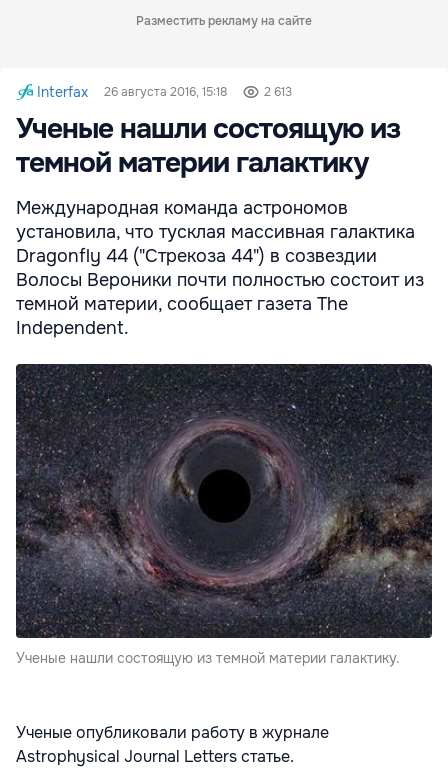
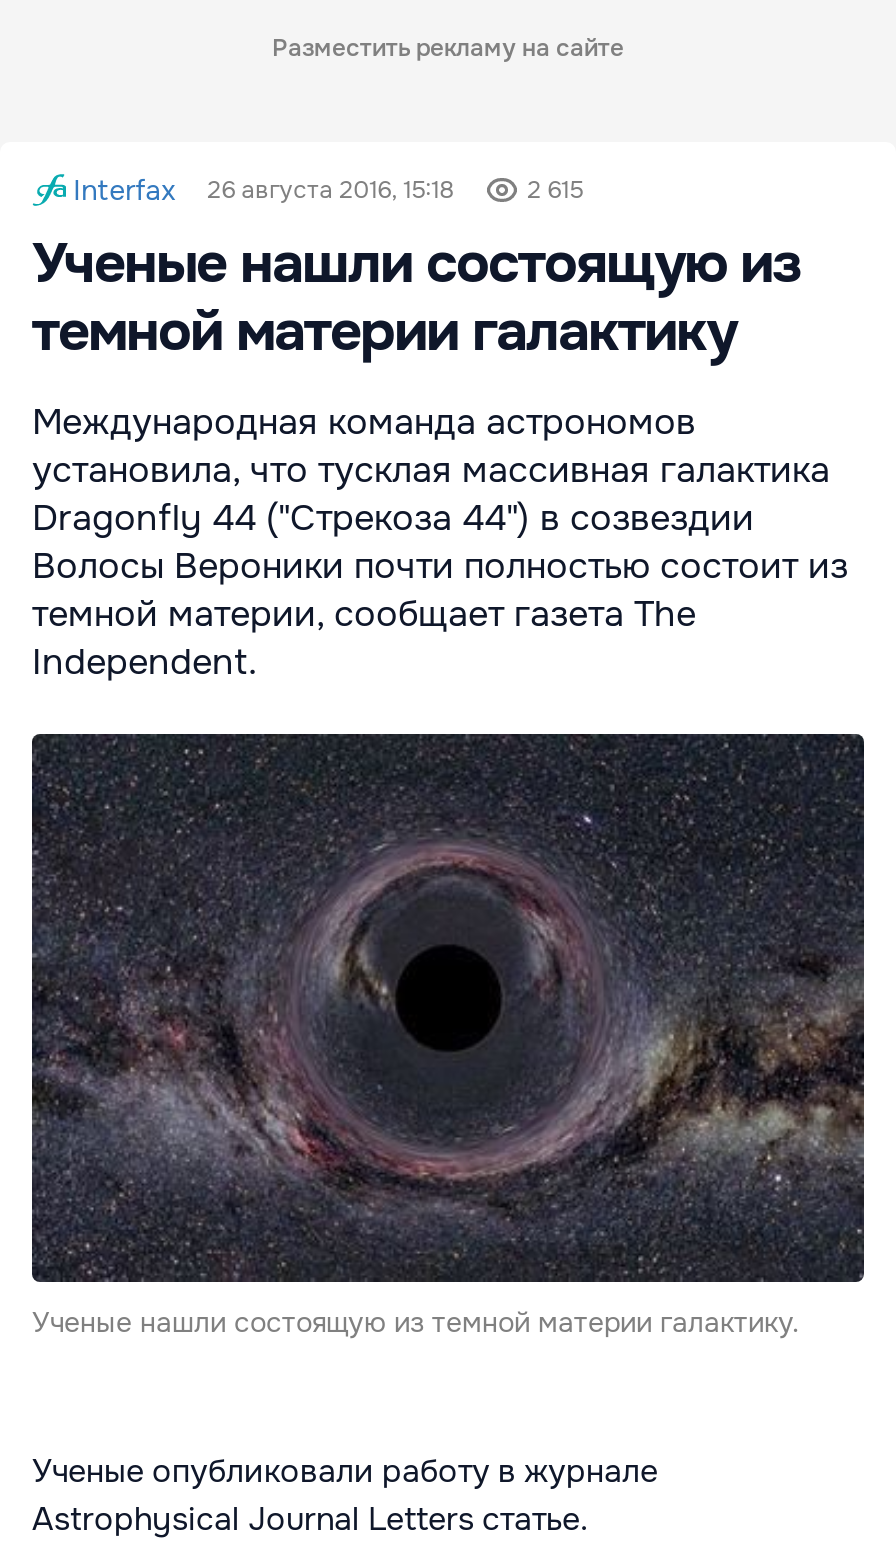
[264,84,292,100] 2 613 -> [527,174,583,206] 2 615

